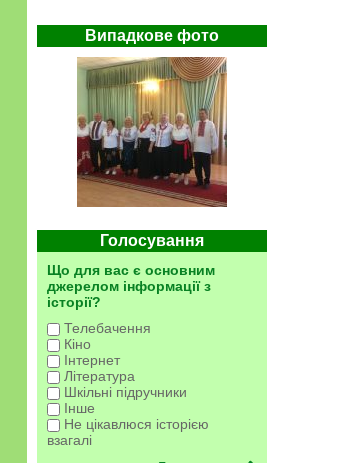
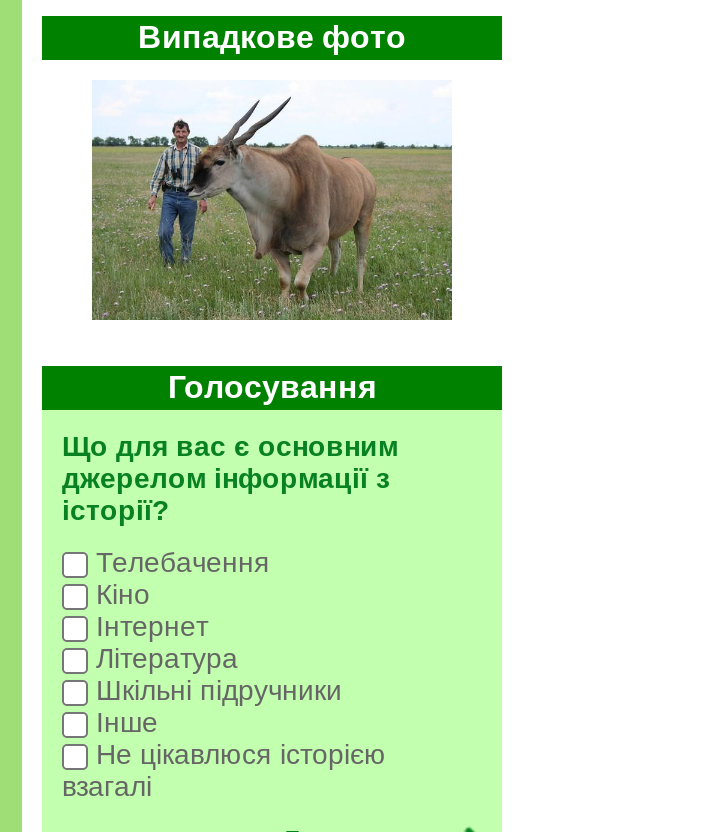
[62,56,242,207] [image] -> [90,80,454,322] [image]

